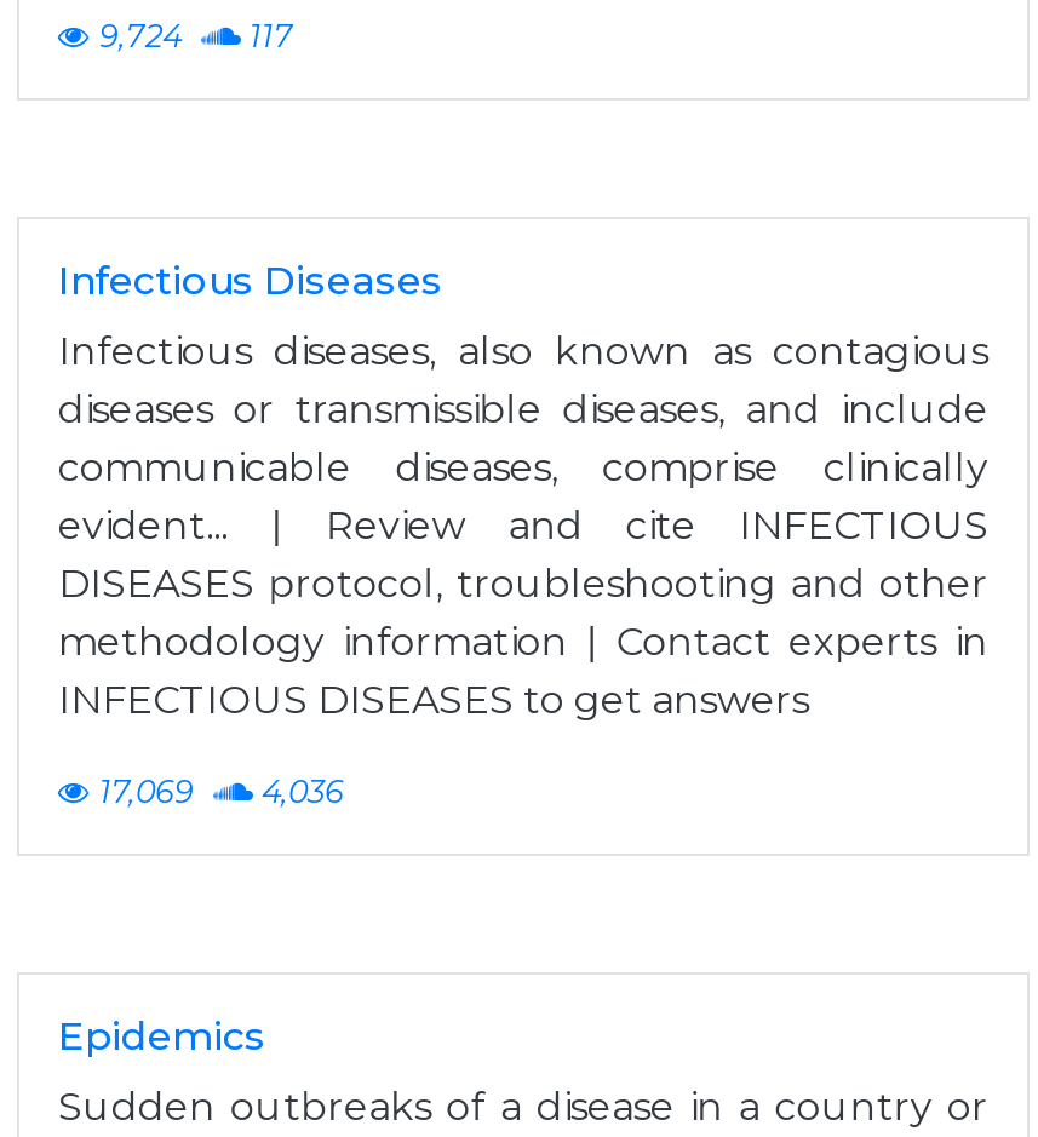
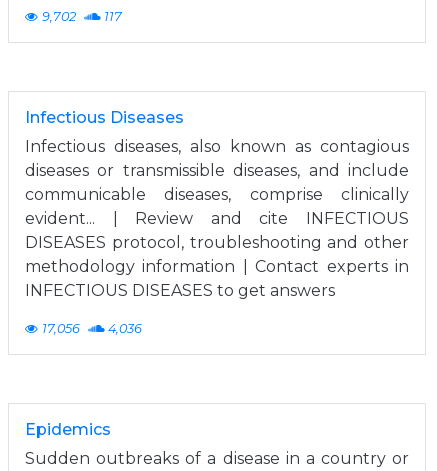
[99,17,293,54] 9,724 117 -> [42,9,122,24] 9,702 117
[99,773,344,809] 17,069 4,036 -> [42,321,142,336] 17,056 4,036

